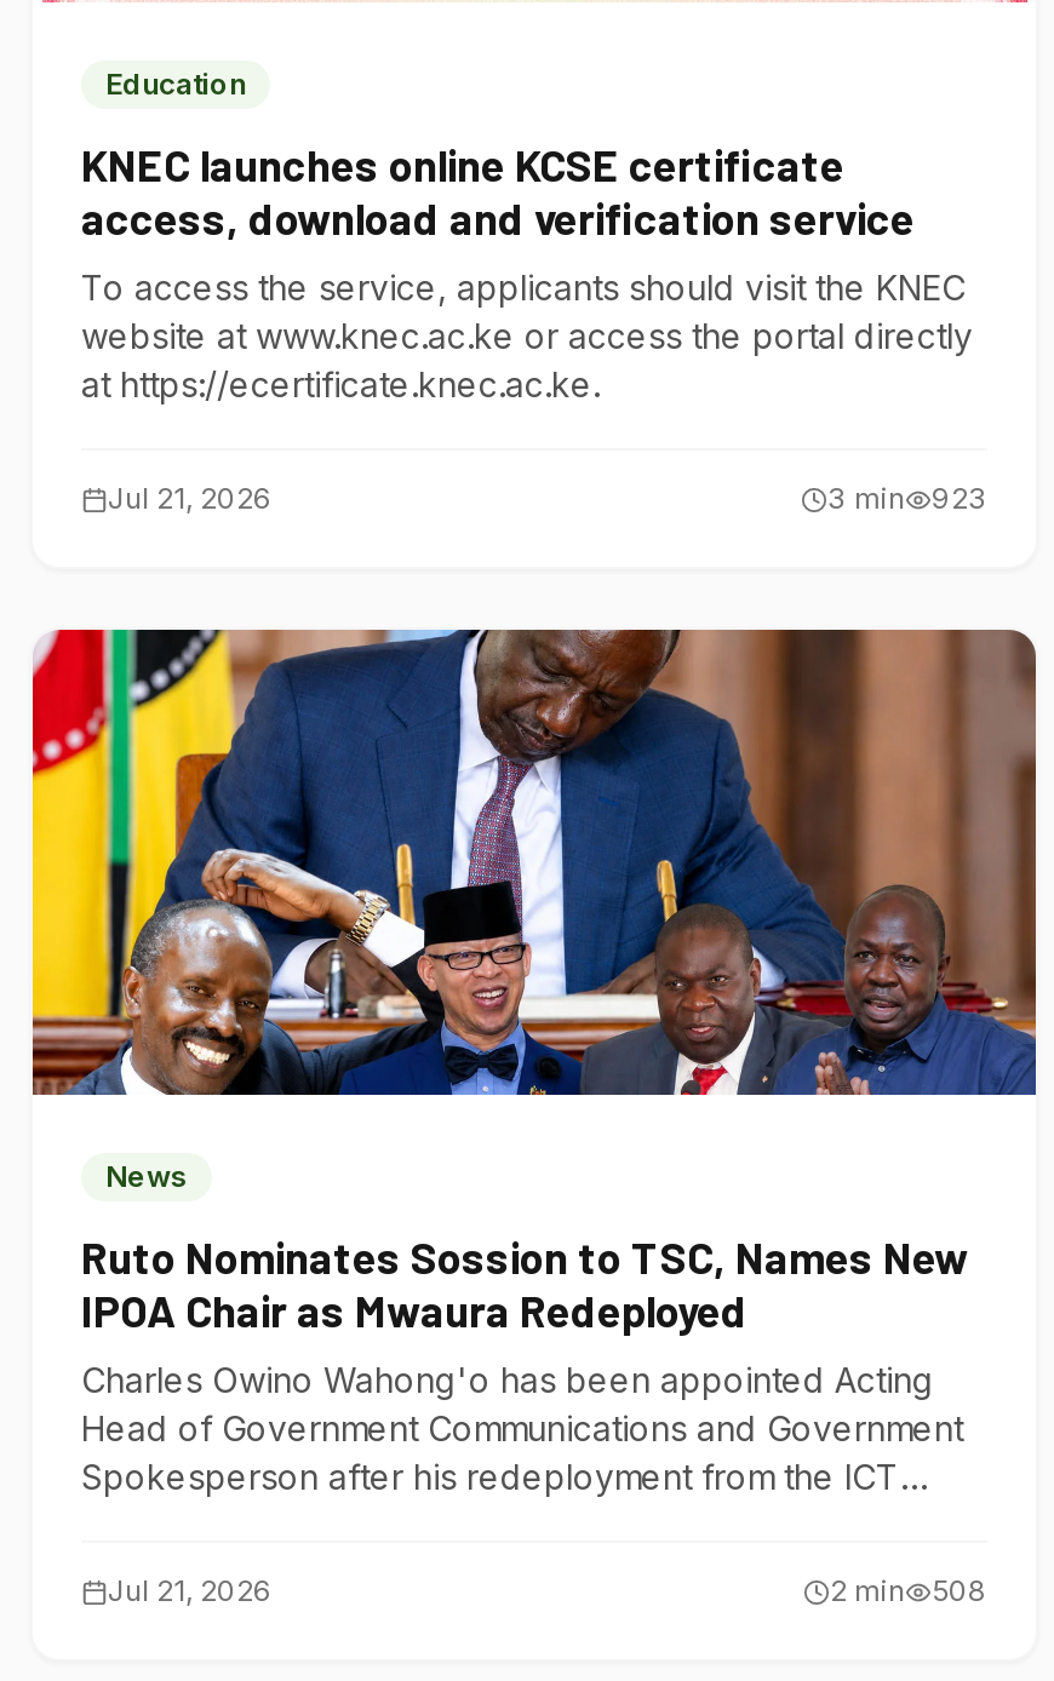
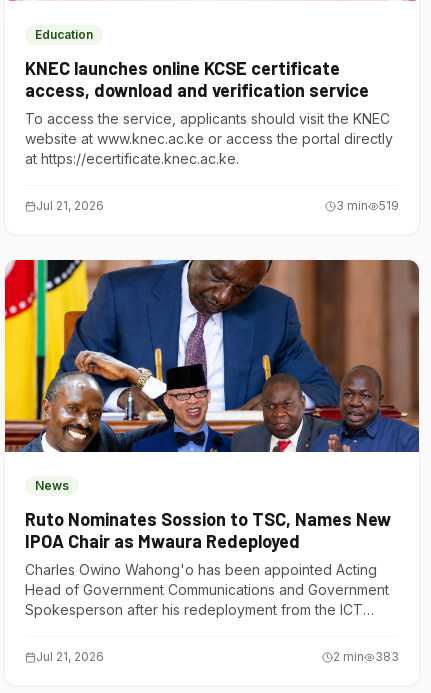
[827,480,987,516] 3 min 923 -> [336,198,399,213] 3 min 519
[830,1572,987,1608] 2 min 508 -> [333,649,399,664] 2 min 383

